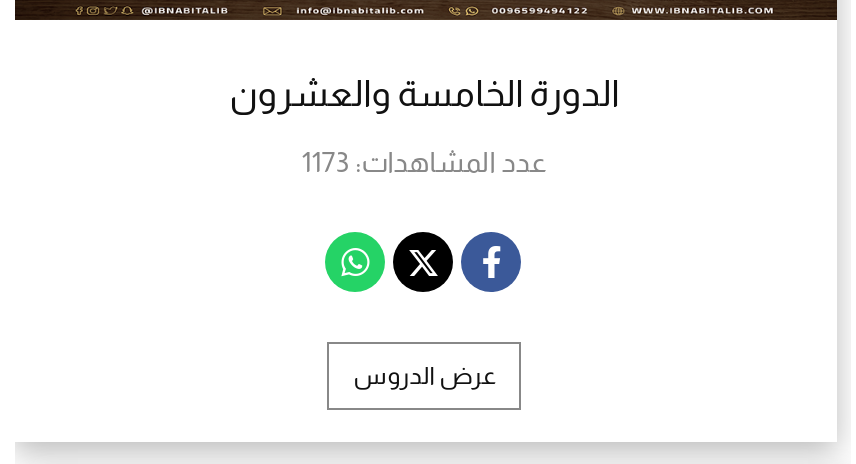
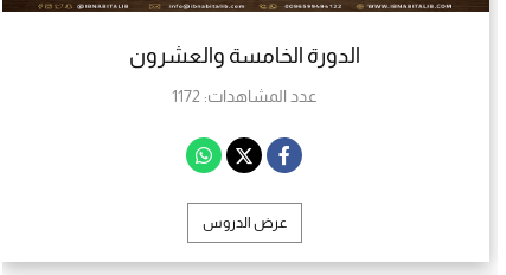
[302,145,548,177] عدد المشاهدات: 1173 -> [172,86,318,105] عدد المشاهدات: 1172

